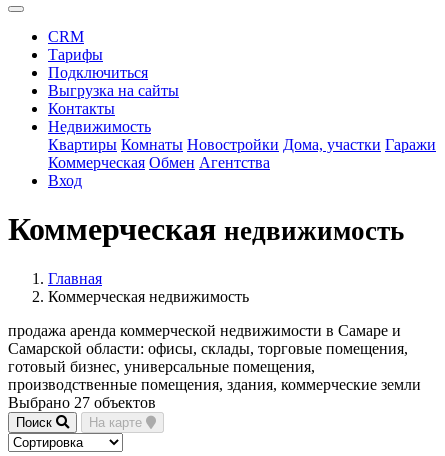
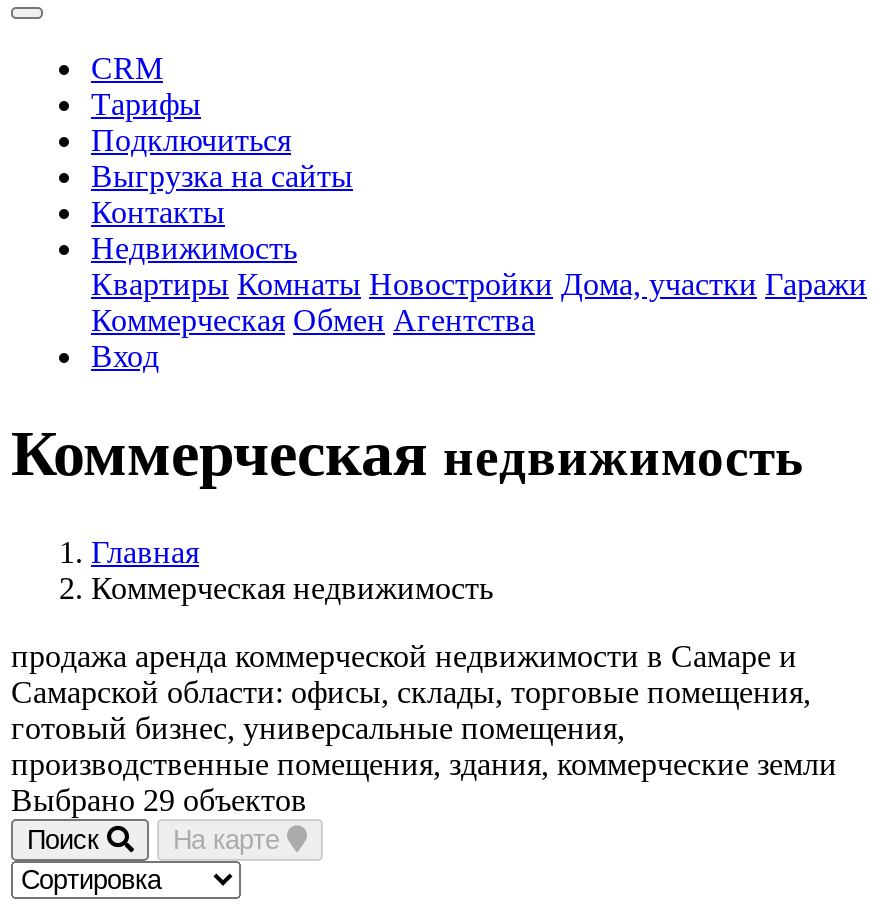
[8,394,156,411] Выбрано 27 объектов -> [11,783,307,817] Выбрано 29 объектов

